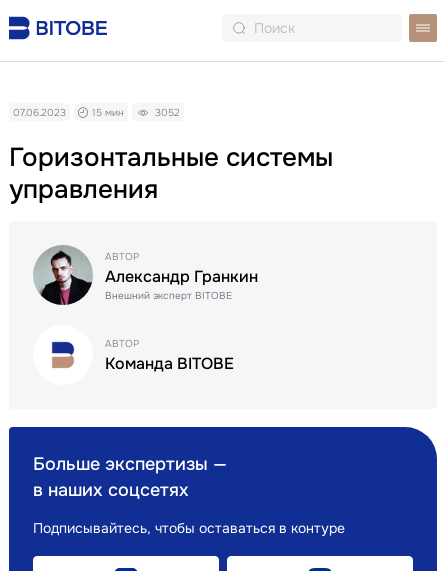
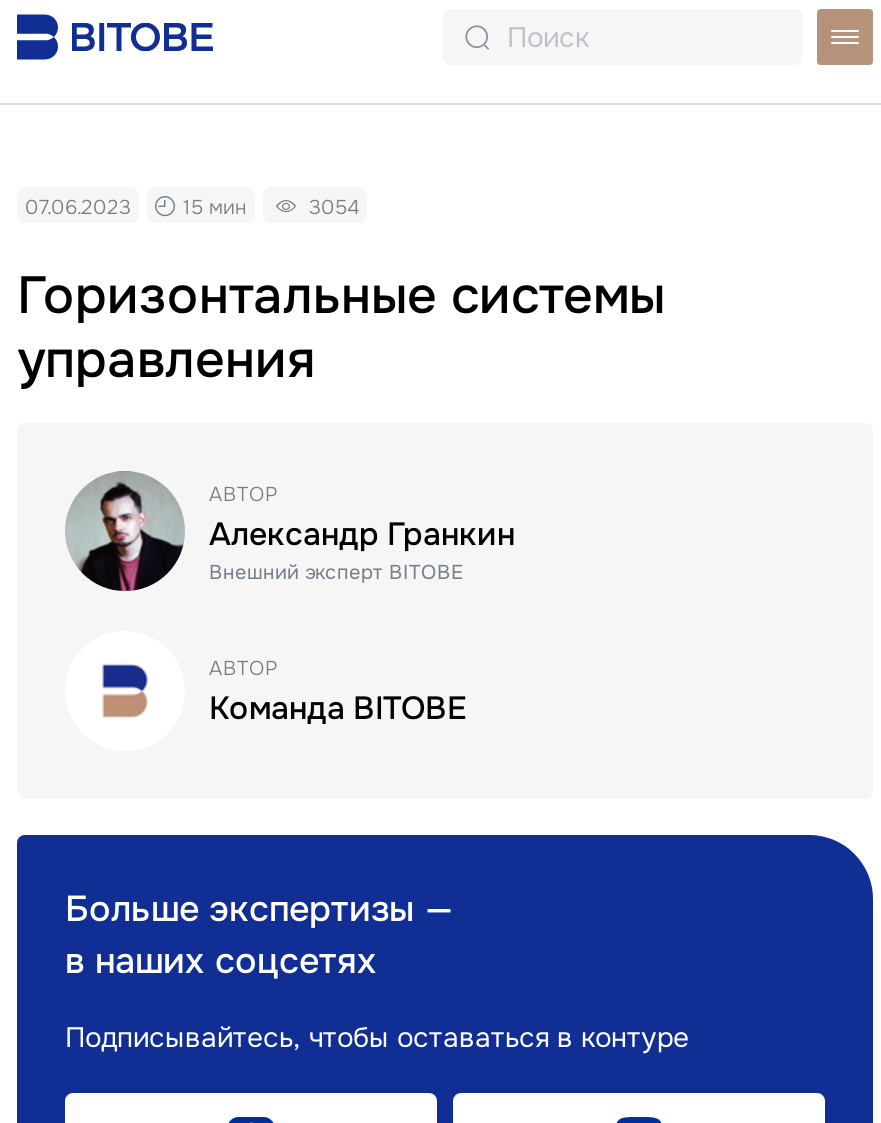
[155,106,180,119] 3052 -> [309,194,359,220] 3054

